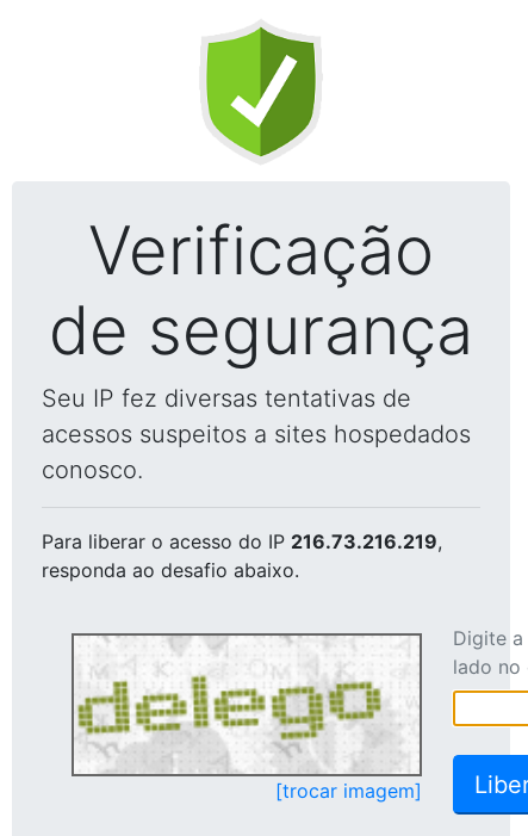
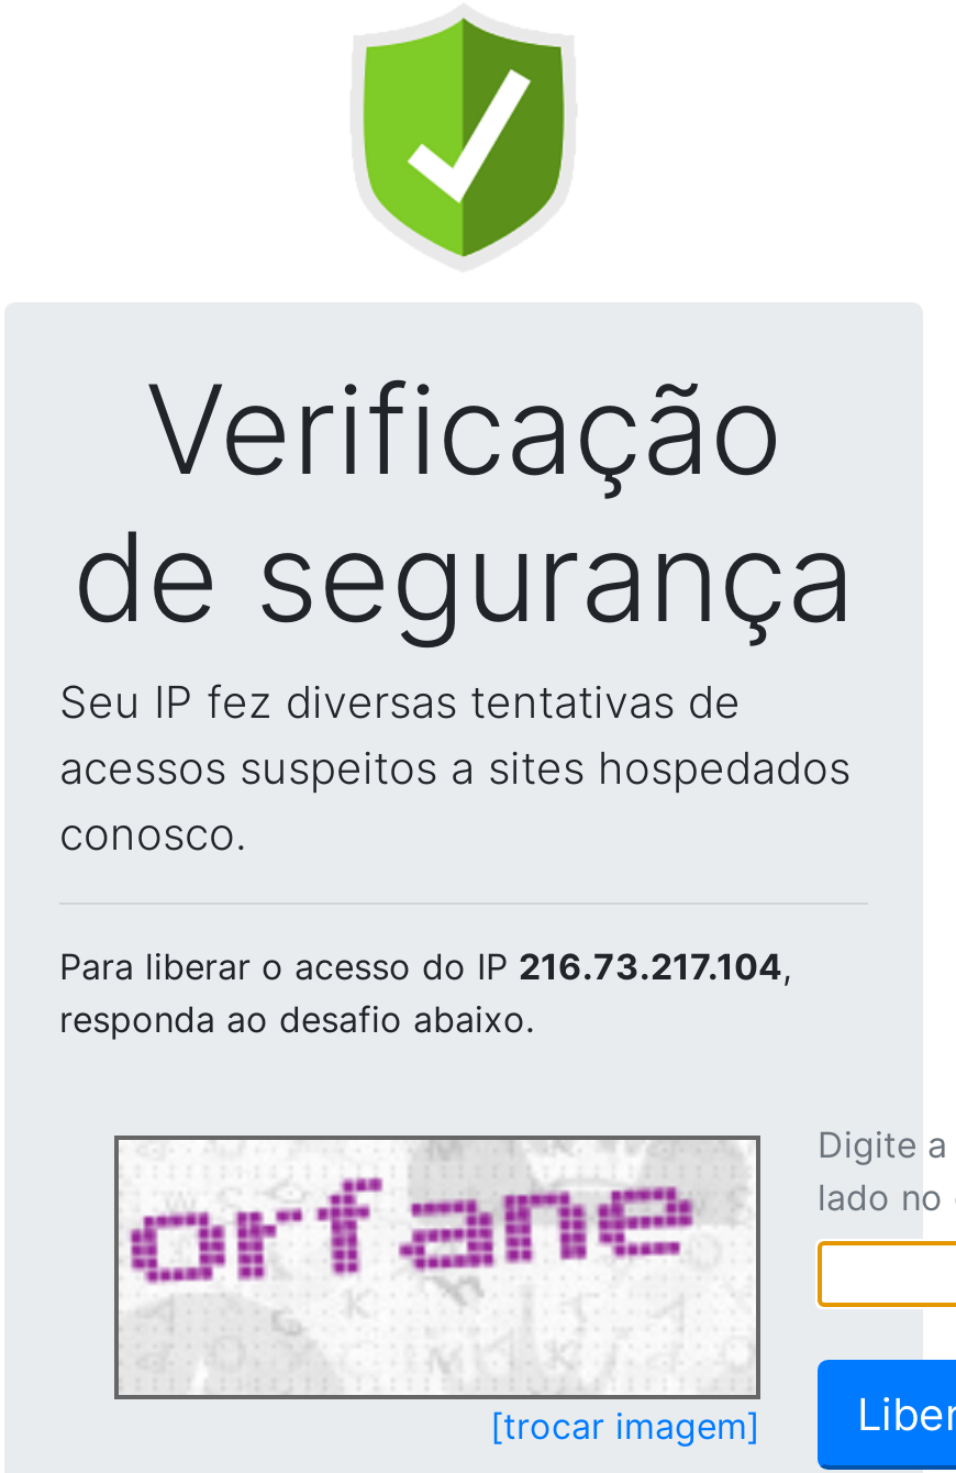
[42,530,442,553] Para liberar o acesso do IP 216.73.216.219, -> [59,944,791,988] Para liberar o acesso do IP 216.73.217.104,
[76,637,412,772] [image] -> [125,1144,719,1393] [image]

